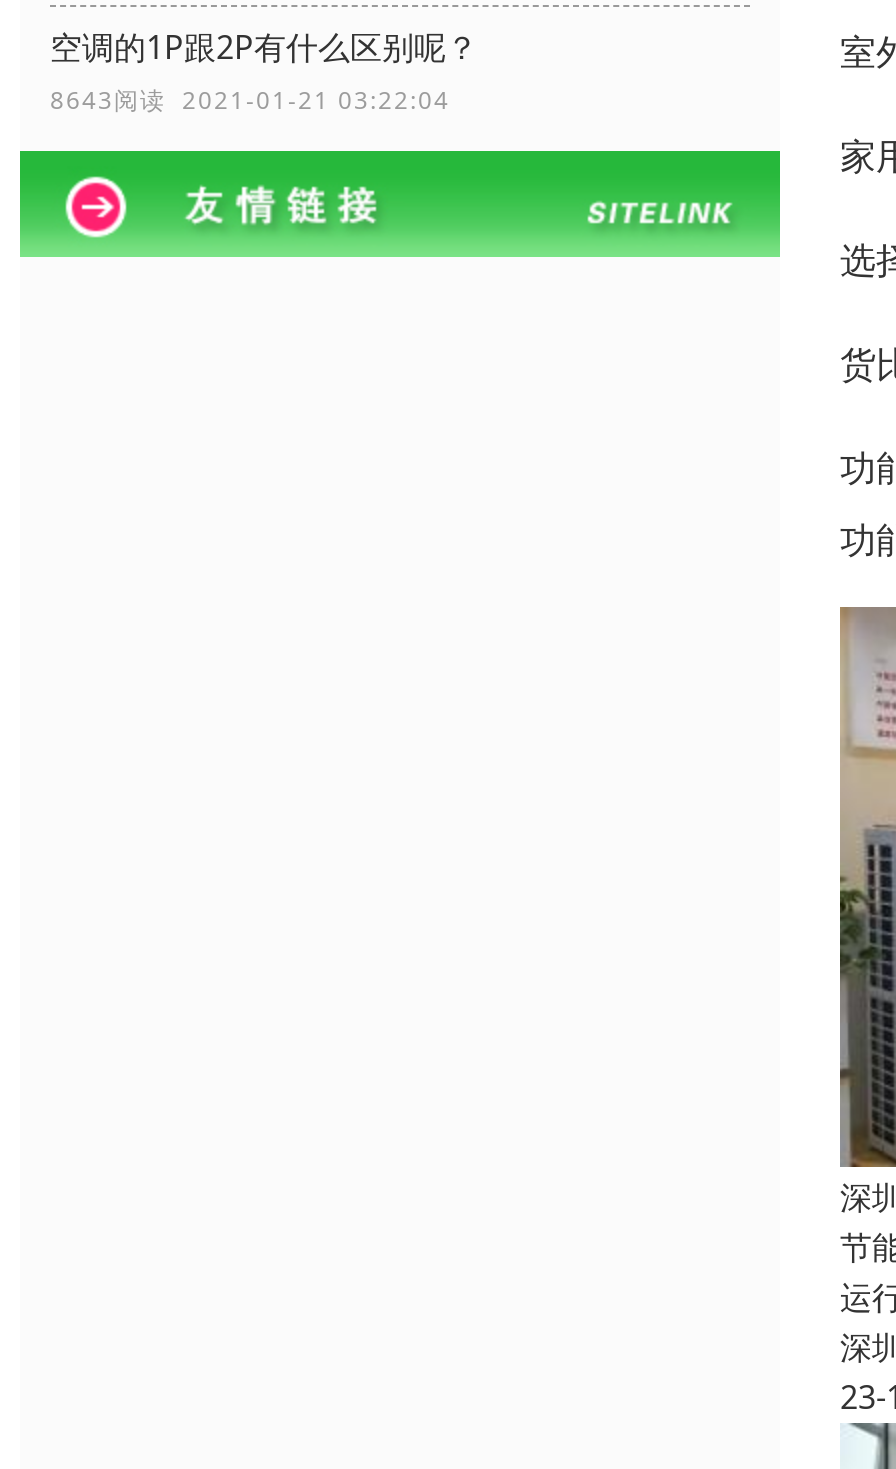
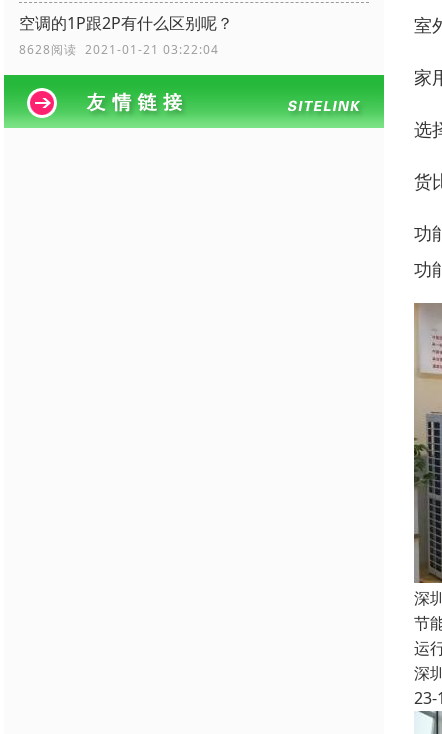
[50,83,450,117] 8643阅读 2021-01-21 03:22:04 -> [19,41,219,58] 8628阅读 2021-01-21 03:22:04

